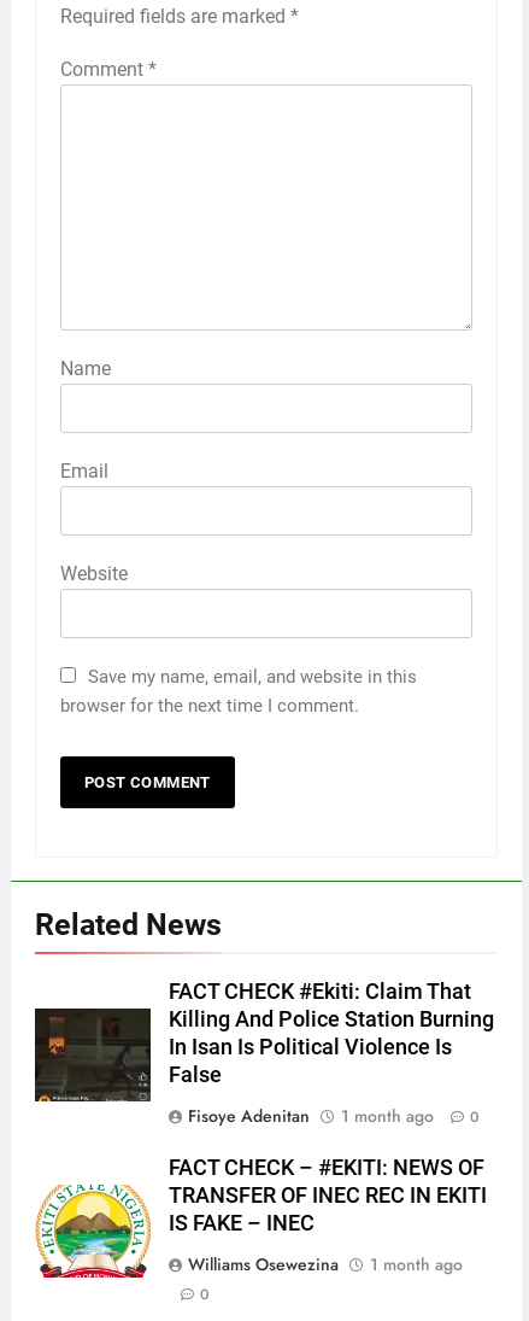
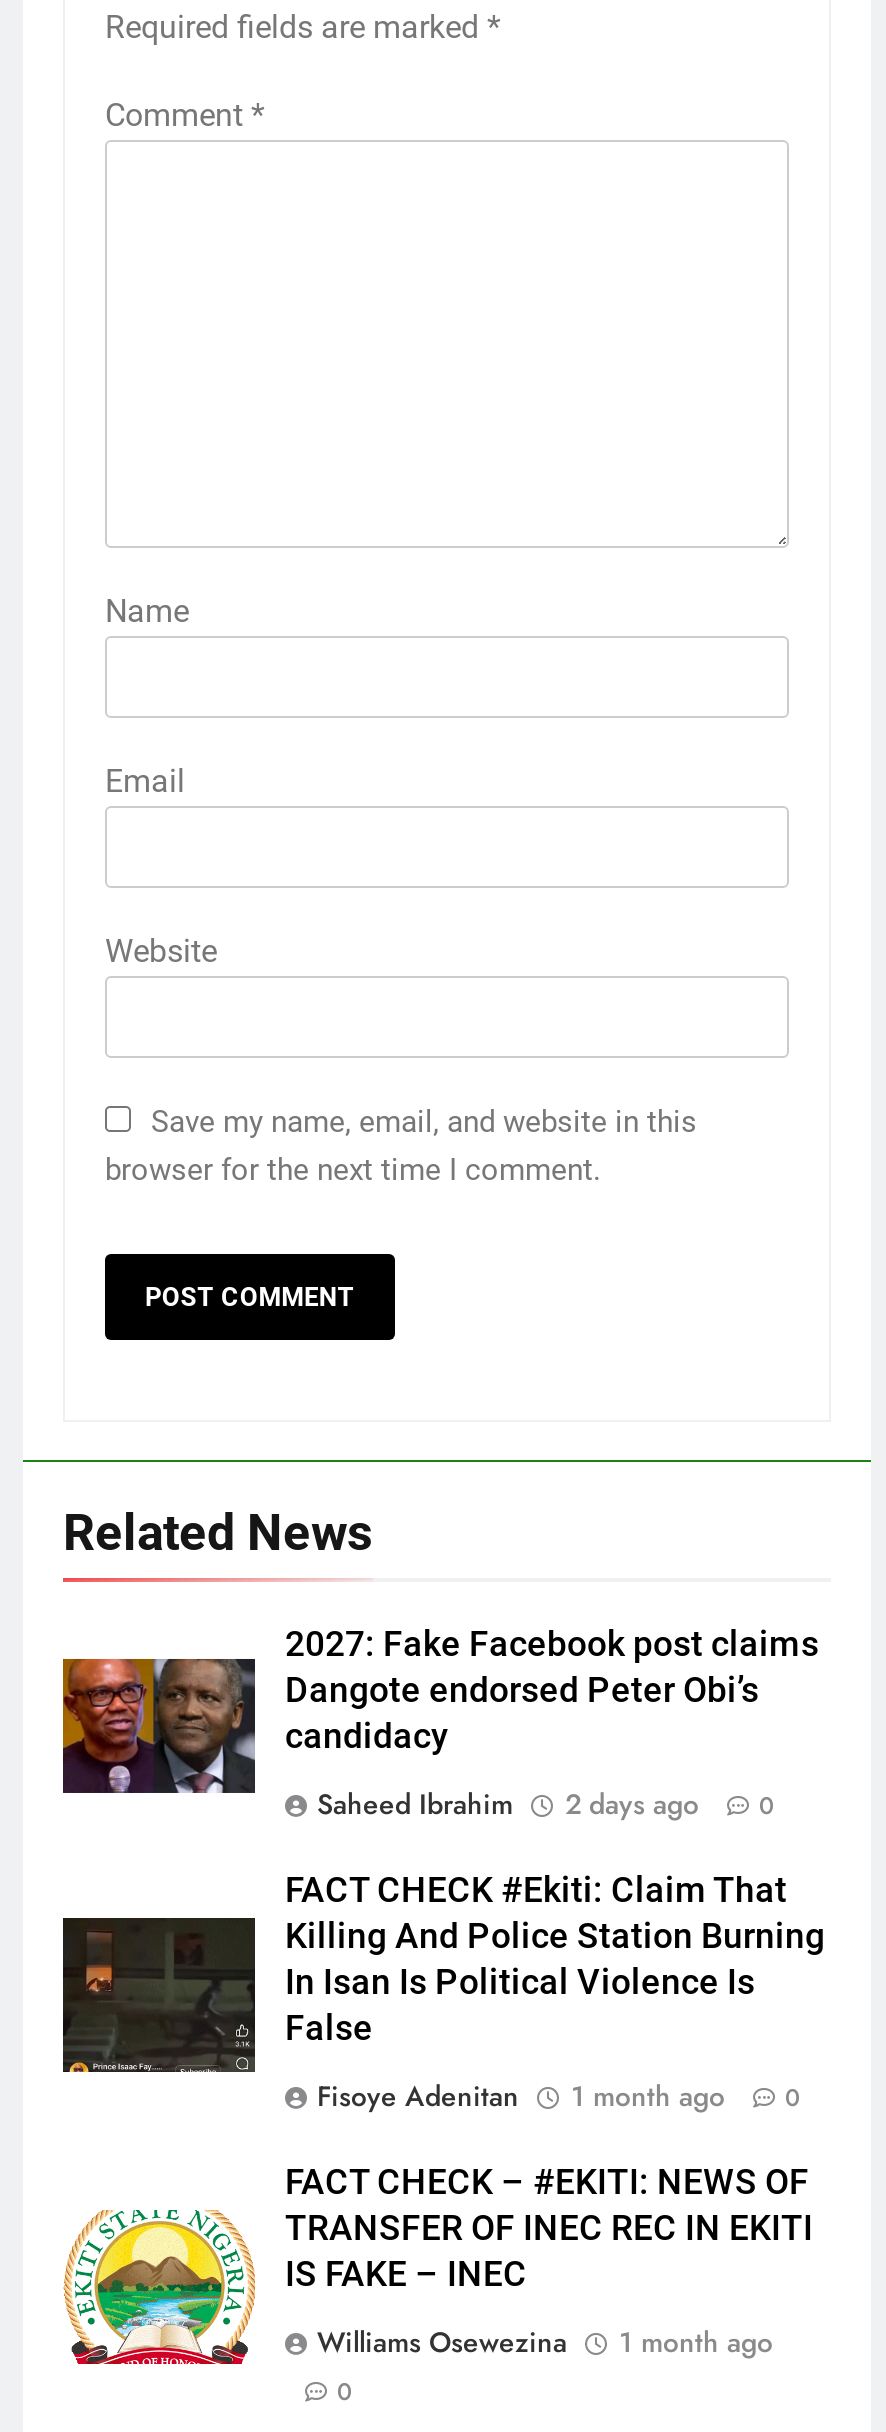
none -> [61,1625,819,1825] [image] | 2027: Fake Facebook post claims | Dangote endorsed Peter Obi’s | candidacy | Saheed Ibrahim | 2 days ago | 0

